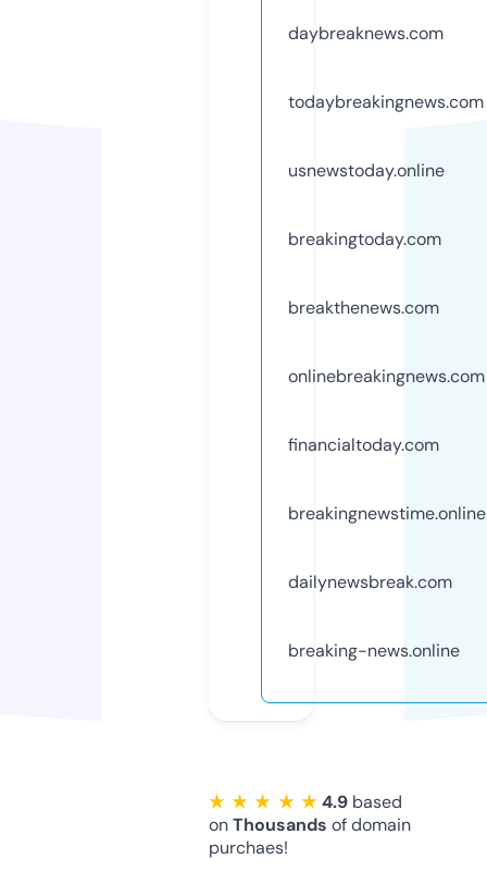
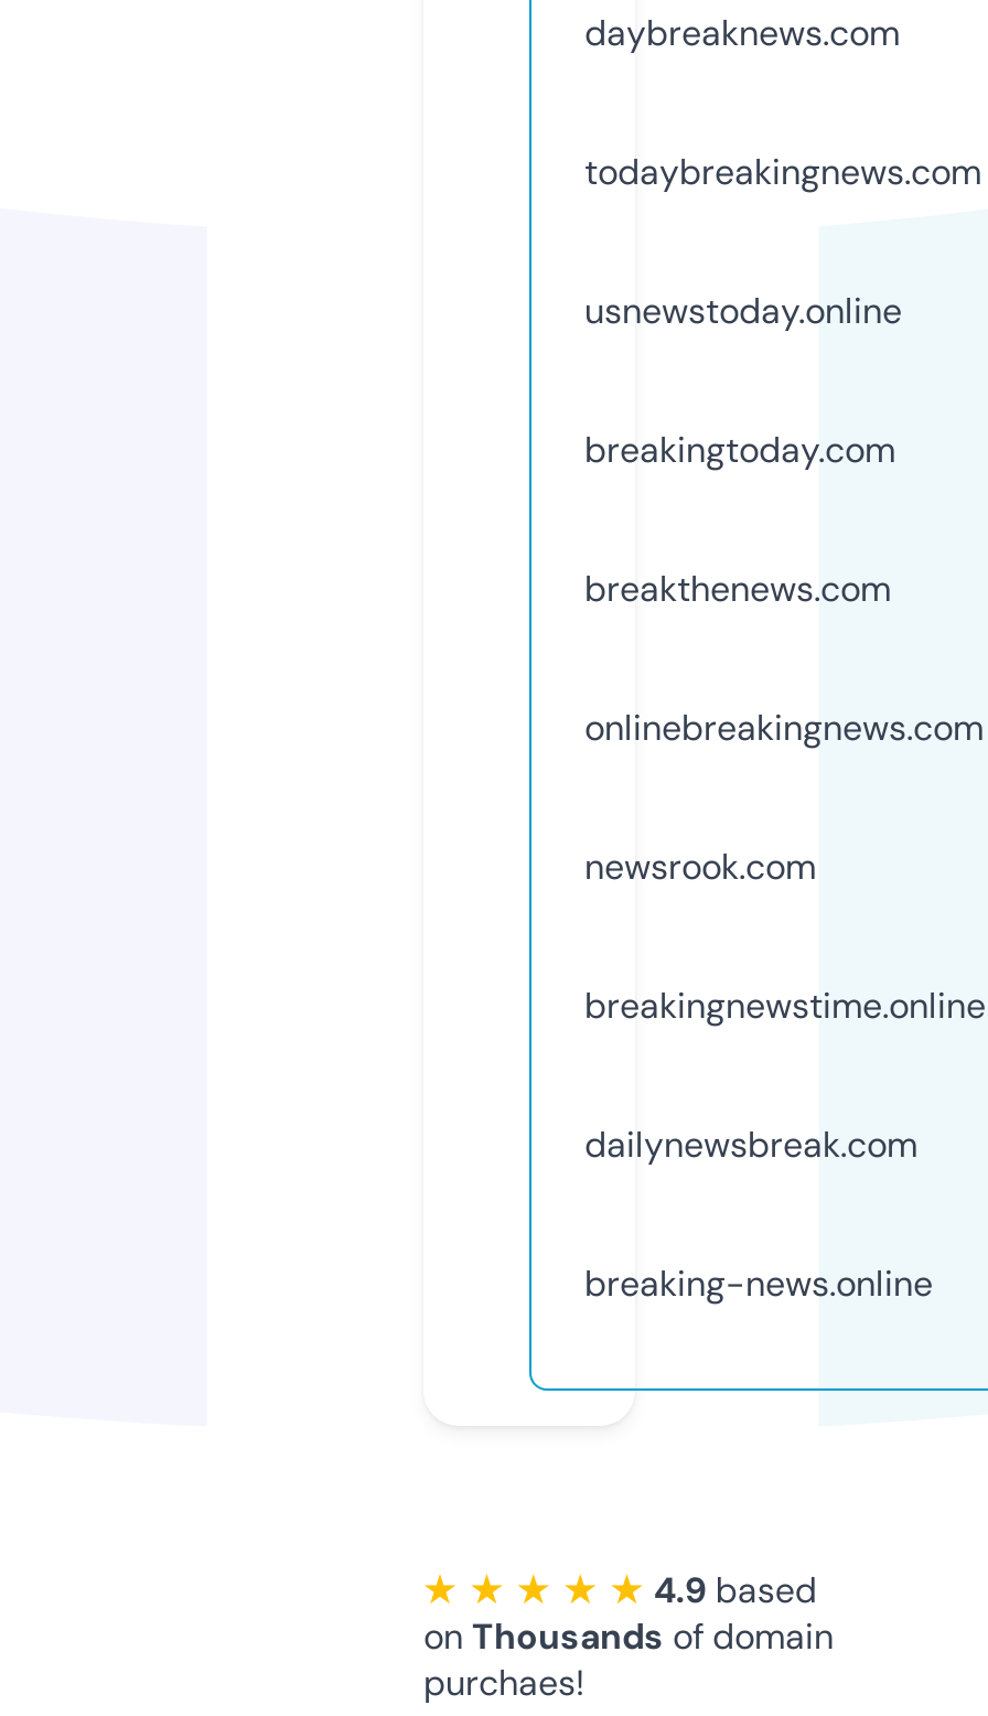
[288,433,439,456] financialtoday.com -> [584,843,816,890] newsrook.com

